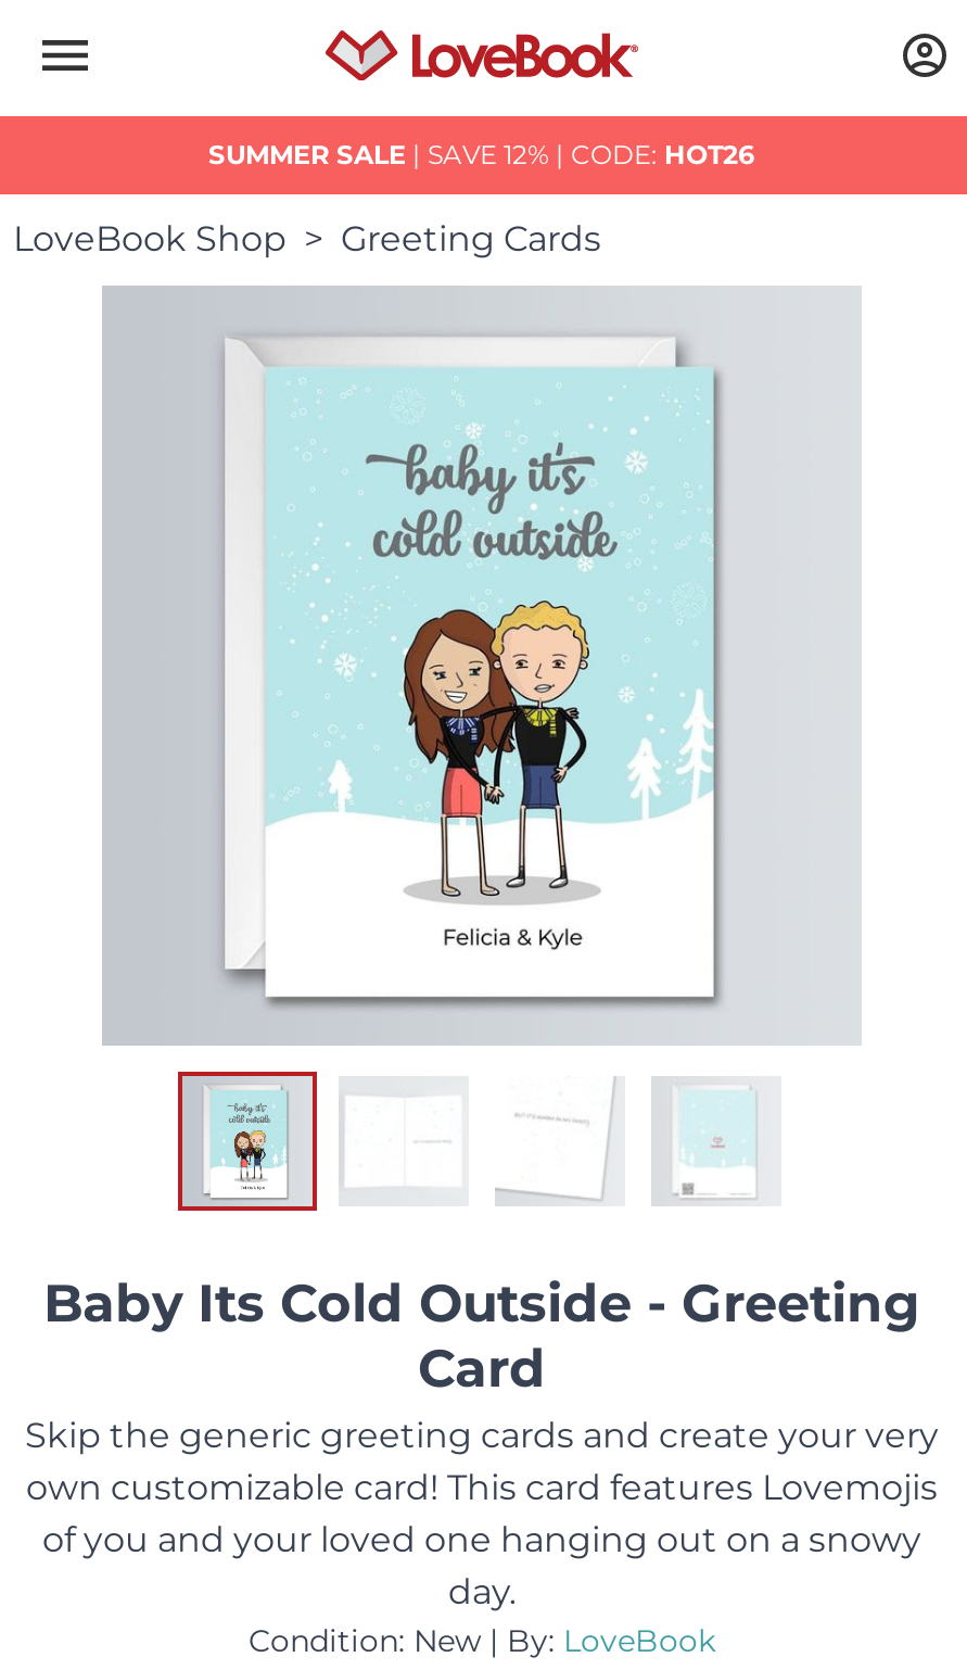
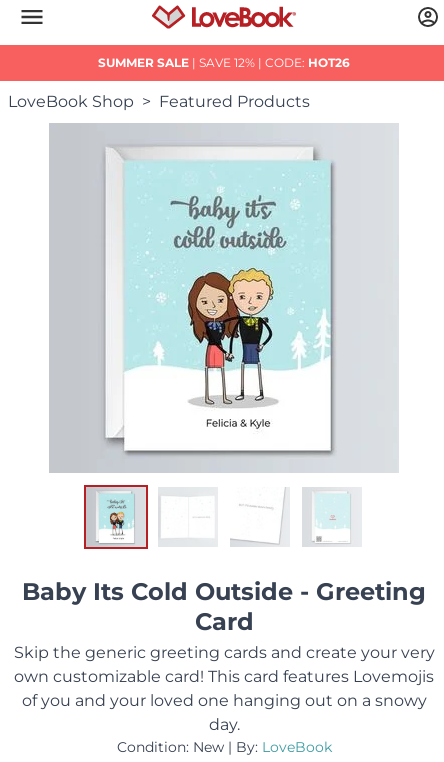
[341,218,601,260] Greeting Cards -> [159,92,310,111] Featured Products

